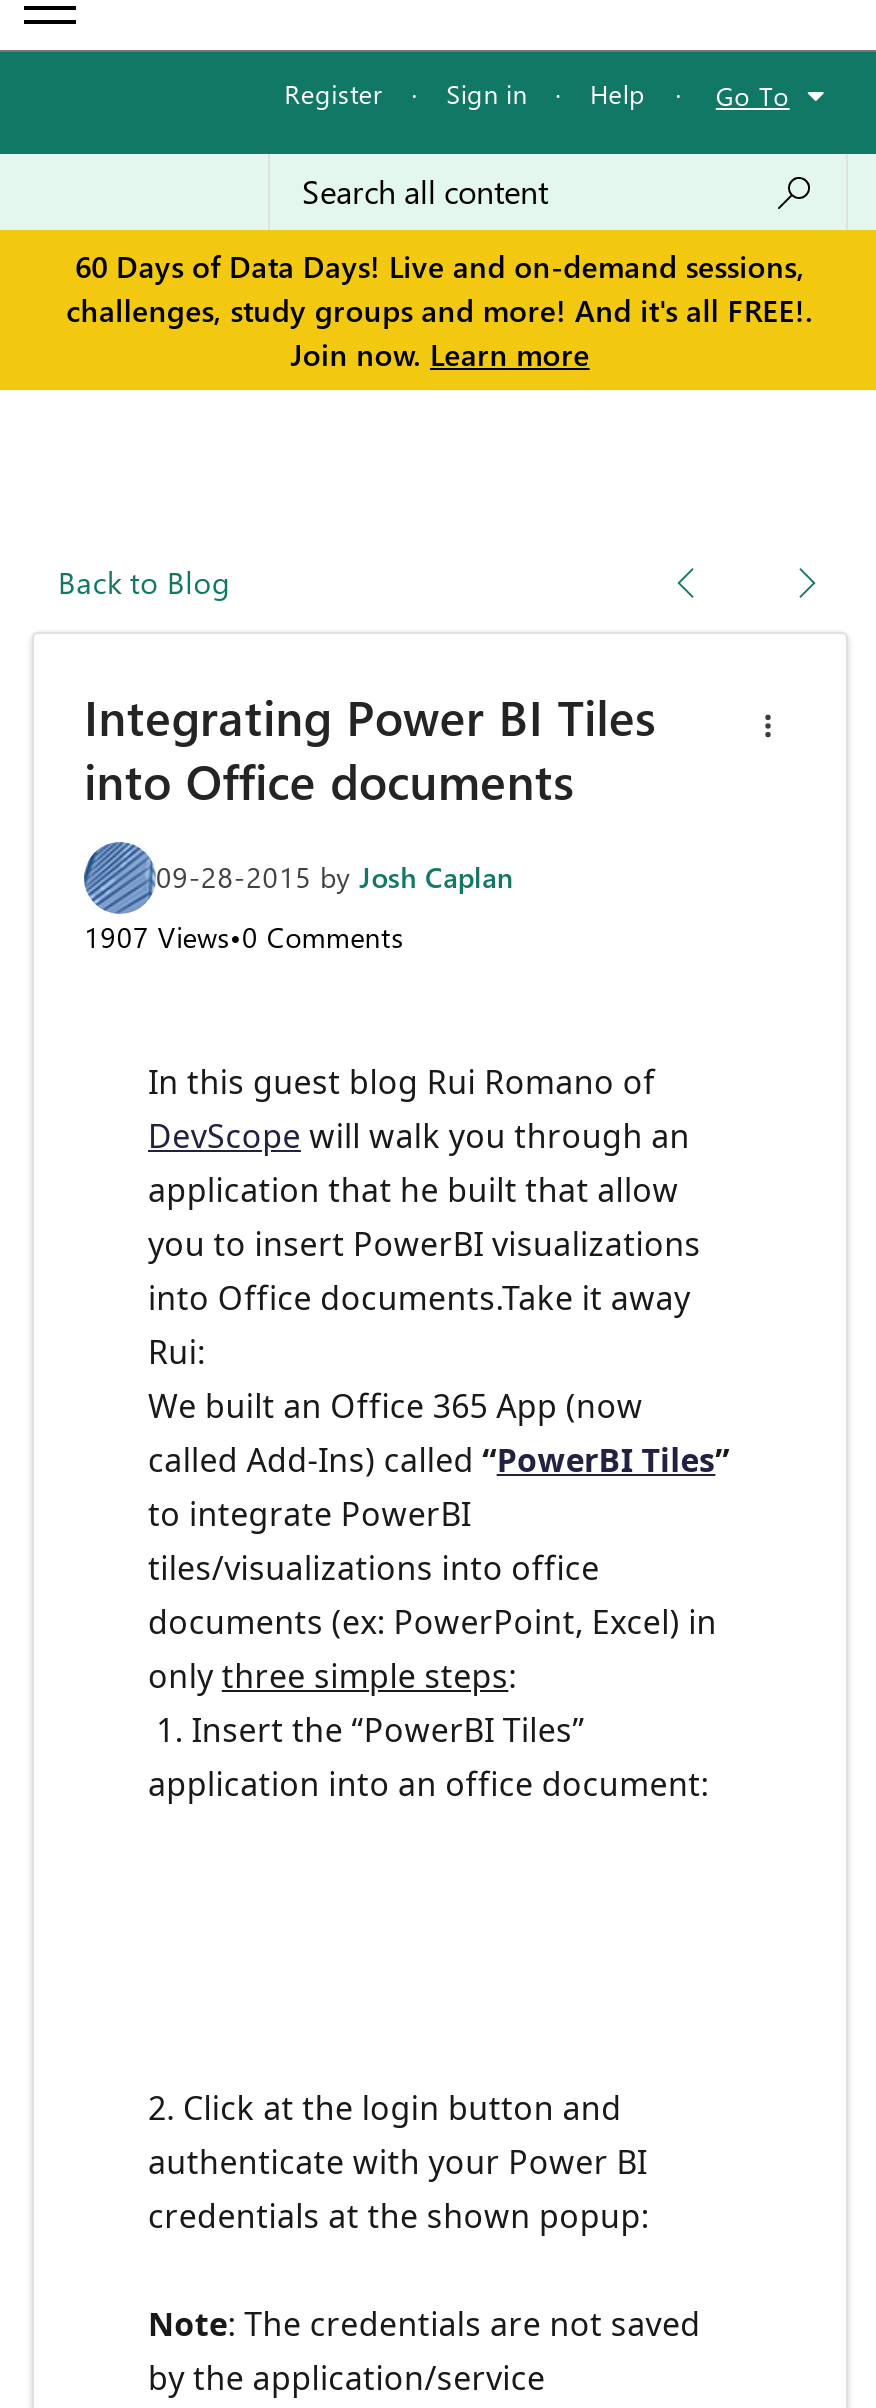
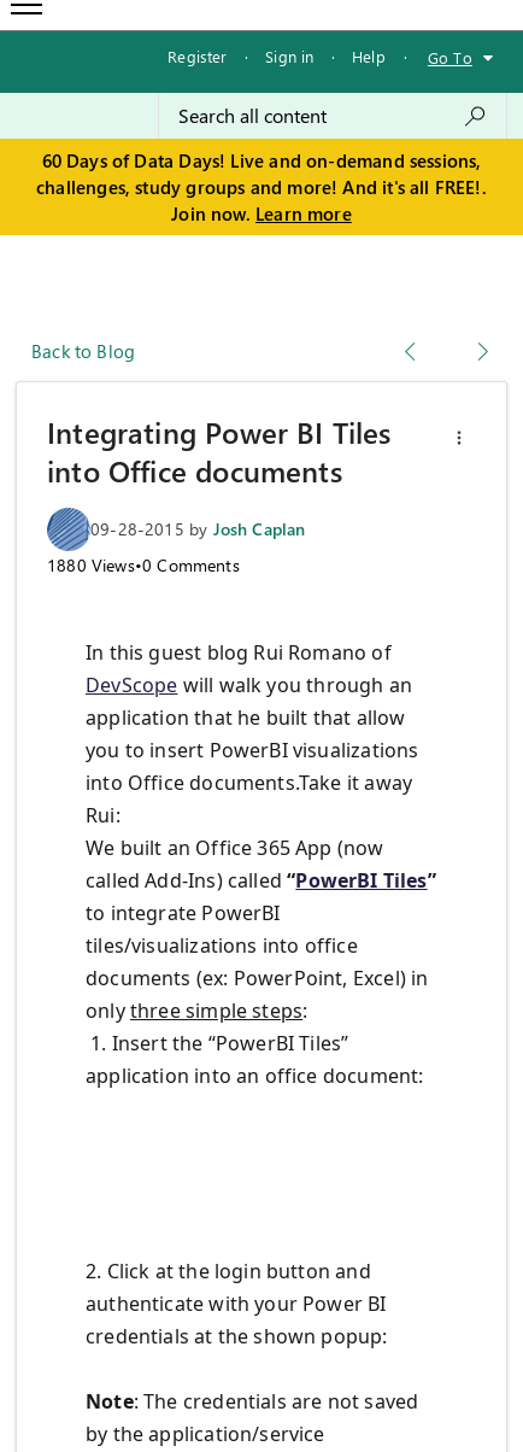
[84,919,404,957] 1907 Views•0 Comments -> [47,554,240,577] 1880 Views•0 Comments

